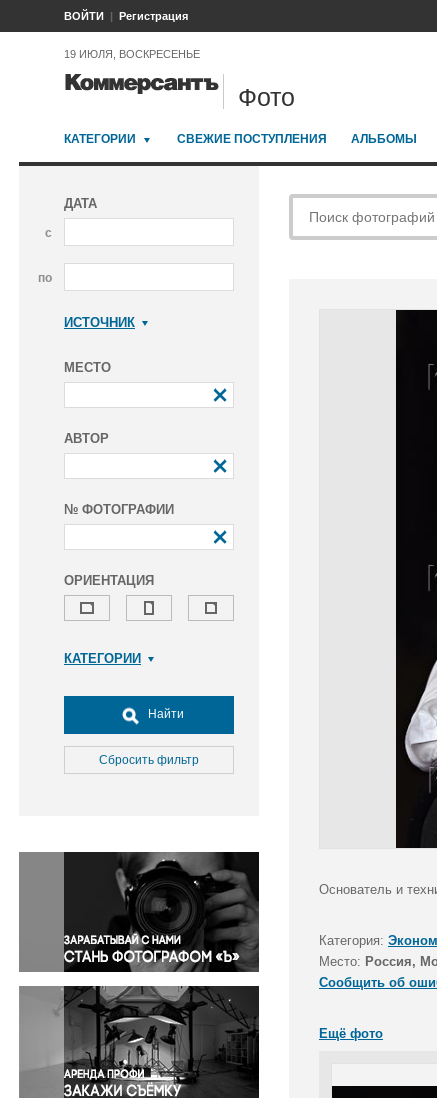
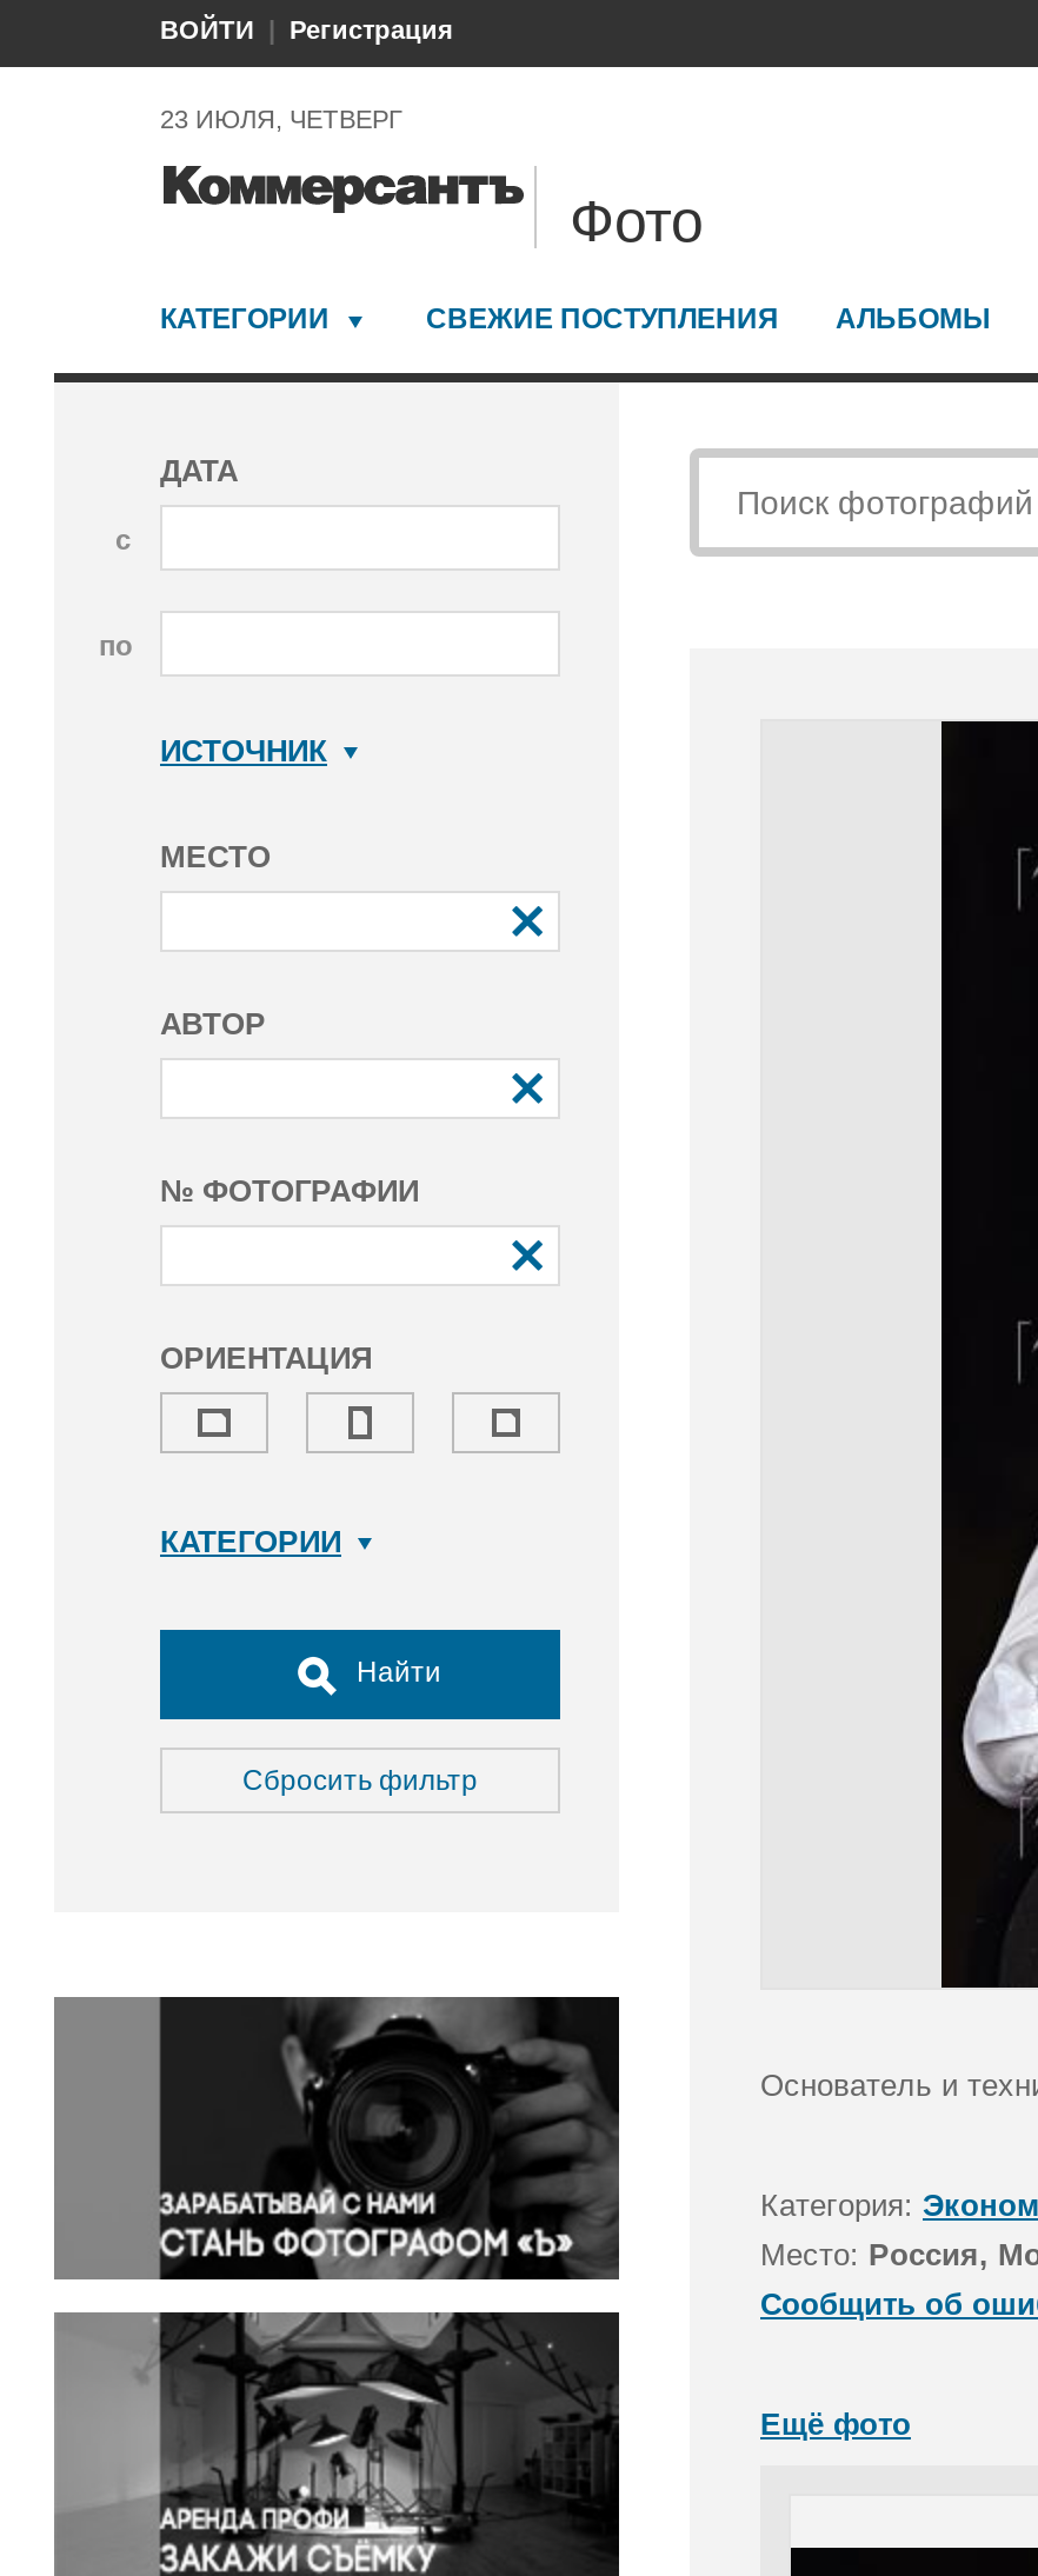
[64,48,200,60] 19 ИЮЛЯ, ВОСКРЕСЕНЬЕ -> [160,105,402,133] 23 ИЮЛЯ, ЧЕТВЕРГ

